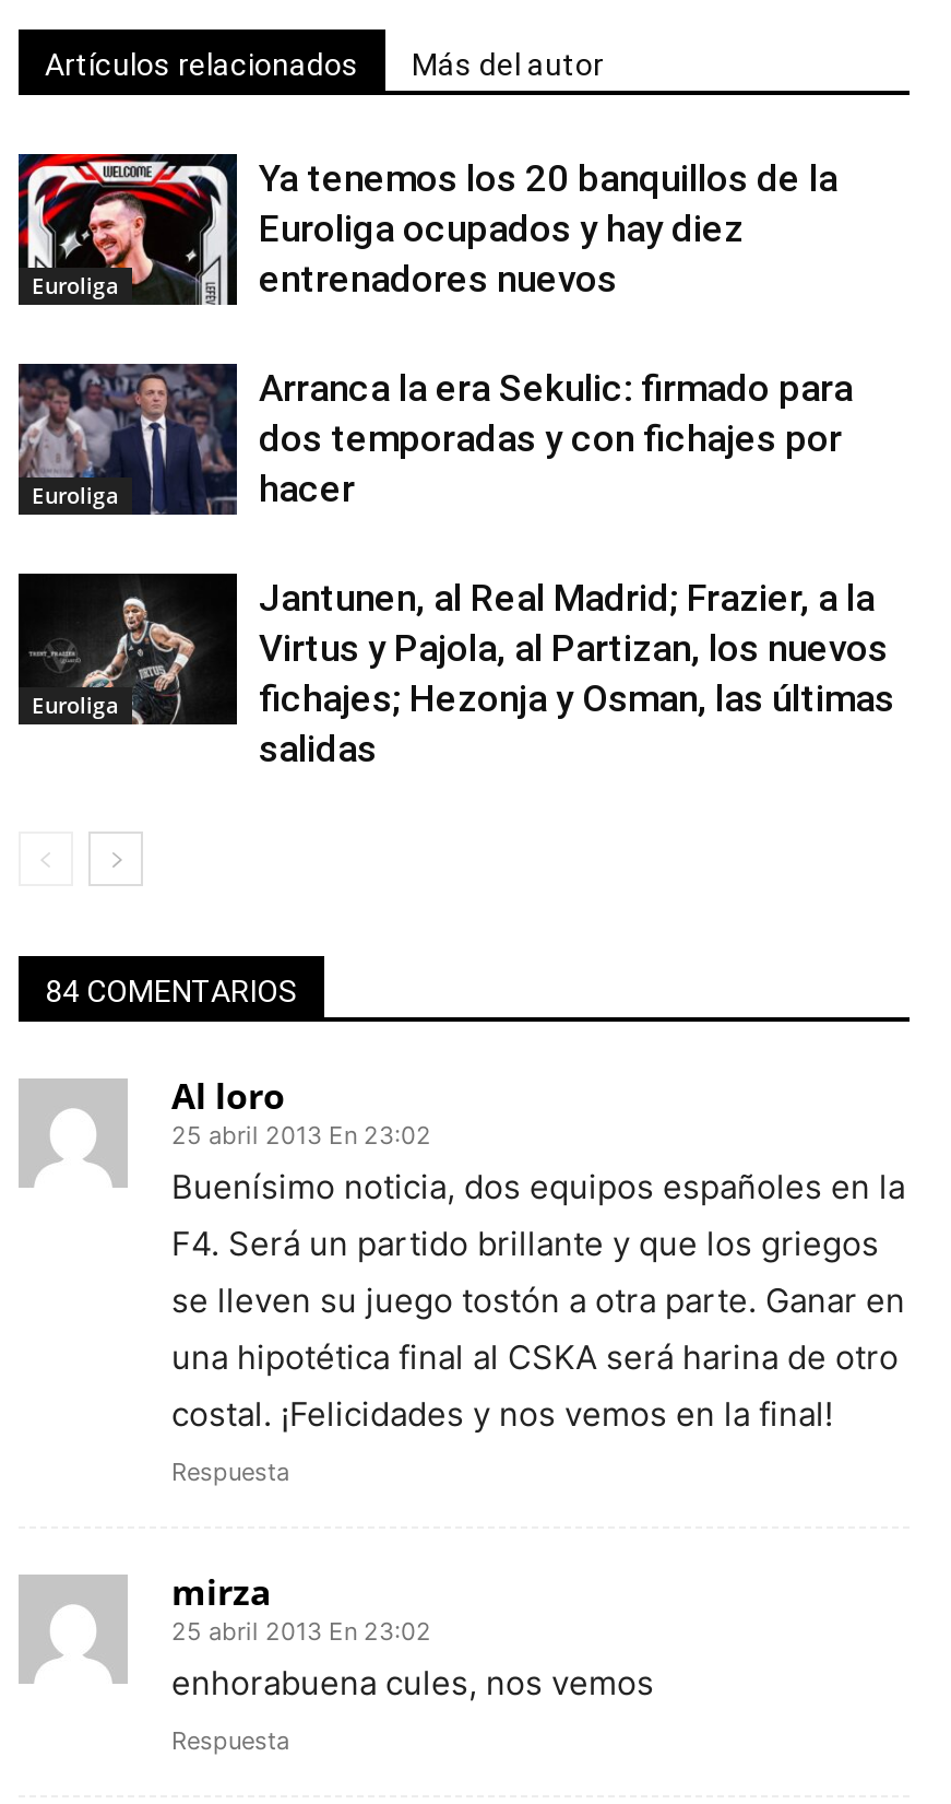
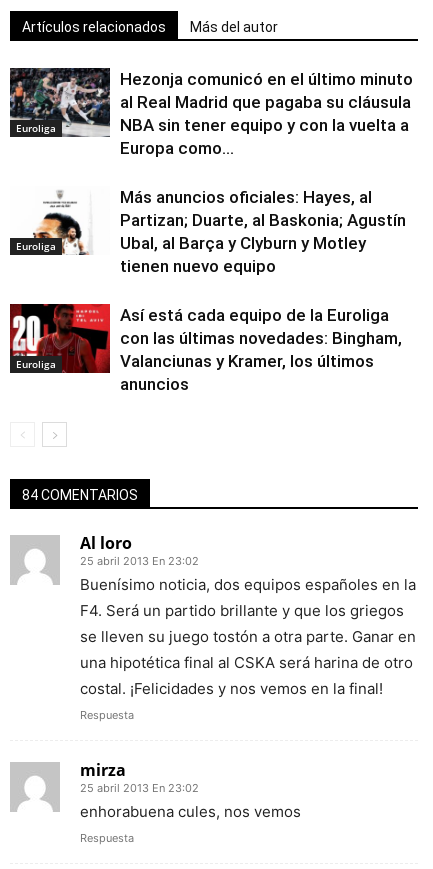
[16,152,837,305] [image] | Ya tenemos los 20 banquillos de la | Euroliga ocupados y hay diez | entrenadores nuevos -> [9,67,413,158] [image] | Hezonja comunicó en el último minuto | al Real Madrid que pagaba su cláusula | NBA sin tener equipo y con la vuelta a | Europa como...
[16,362,853,517] [image] | Arranca la era Sekulic: firmado para | dos temporadas y con fichajes por | hacer -> [10,186,406,276] [image] | Más anuncios oficiales: Hayes, al | Partizan; Duarte, al Baskonia; Agustín | Ubal, al Barça y Clyburn y Motley | tienen nuevo equipo
[16,571,894,770] [image] | Jantunen, al Real Madrid; Frazier, a la | Virtus y Pajola, al Partizan, los nuevos | fichajes; Hezonja y Osman, las últimas | salidas -> [9,303,402,394] [image] | Así está cada equipo de la Euroliga | con las últimas novedades: Bingham, | Valanciunas y Kramer, los últimos | anuncios

